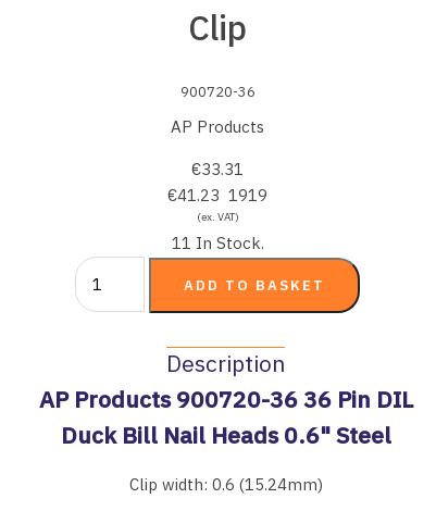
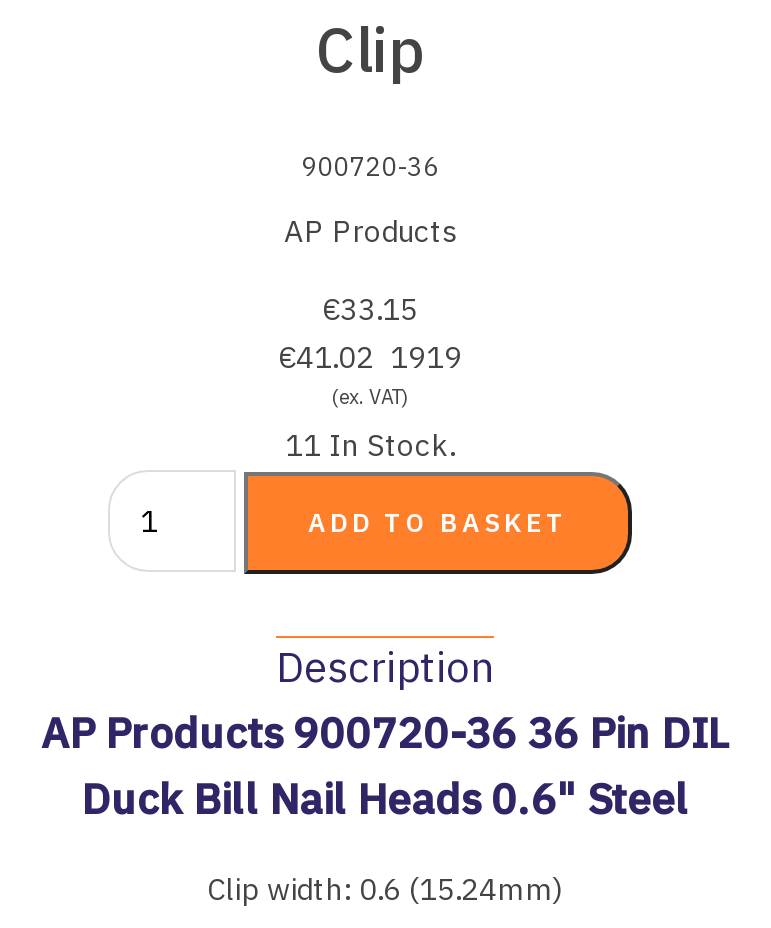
[191,159,244,180] €33.31 -> [322,290,418,328] €33.15
[167,185,267,206] €41.23 1919 -> [278,338,462,376] €41.02 1919

